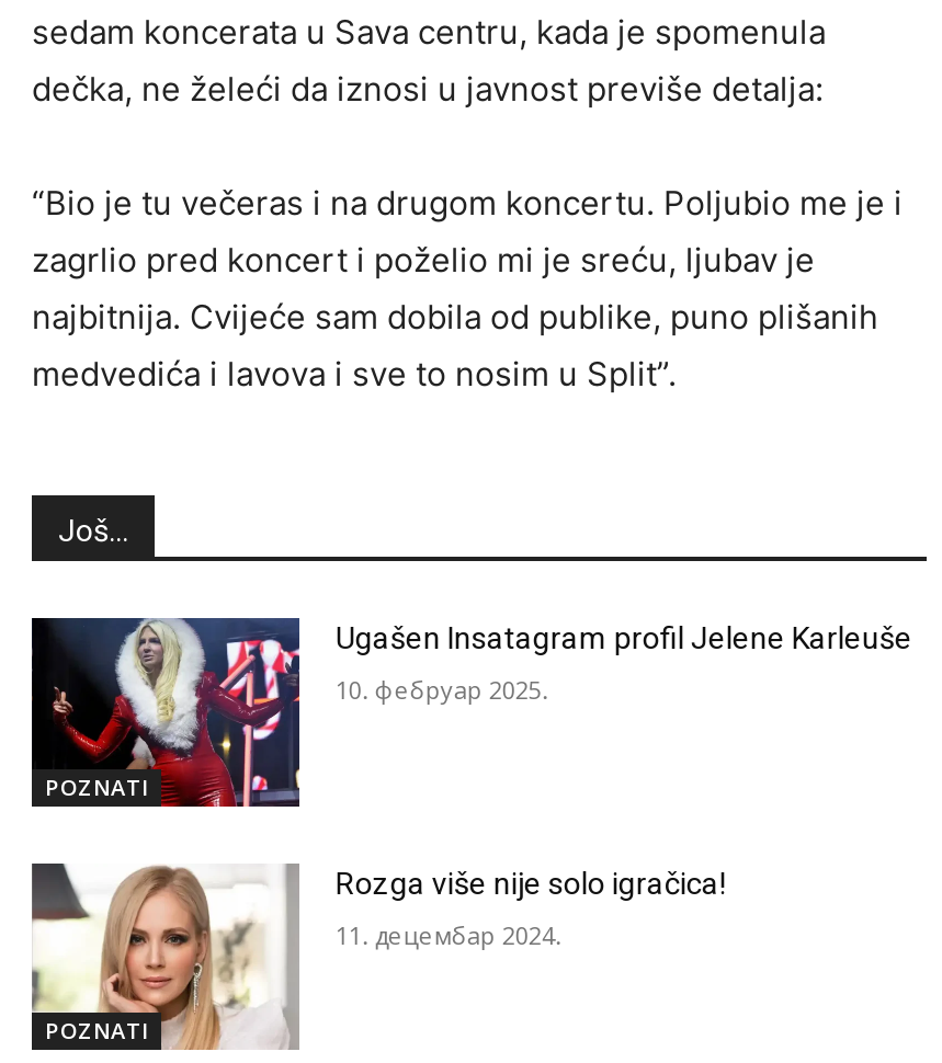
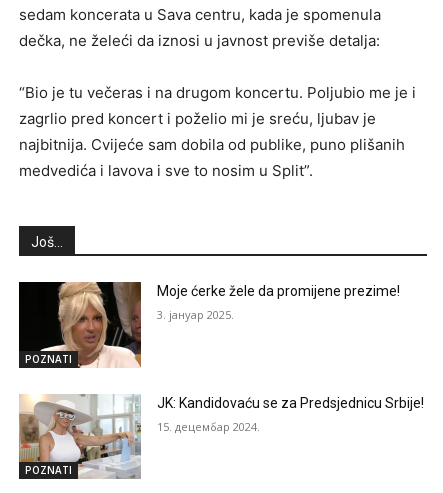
[49,616,912,809] [image] | Ugašen Insatagram profil Jelene Karleuše -> [29,281,400,368] [image] | Moje ćerke žele da promijene prezime!
[335,673,548,706] 10. фебруар 2025. -> [157,307,234,322] 3. јануар 2025.
[30,861,726,1050] [image] | Rozga više nije solo igračica! -> [19,394,424,479] [image] | JK: Kandidovaću se za Predsjednicu Srbije!
[335,918,561,951] 11. децембар 2024. -> [157,419,260,434] 15. децембар 2024.

